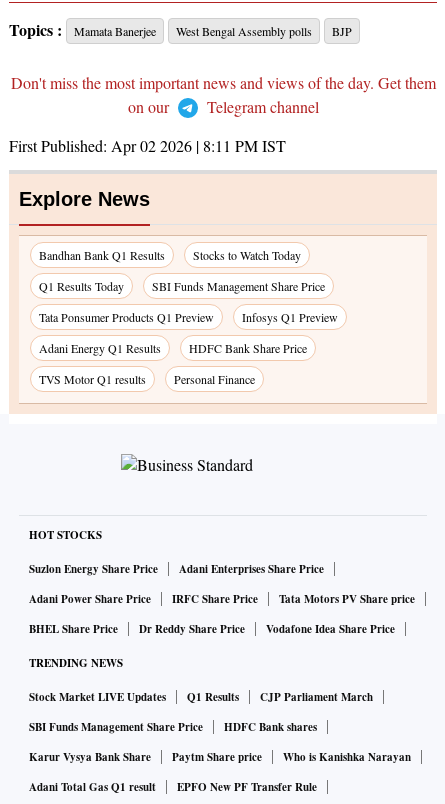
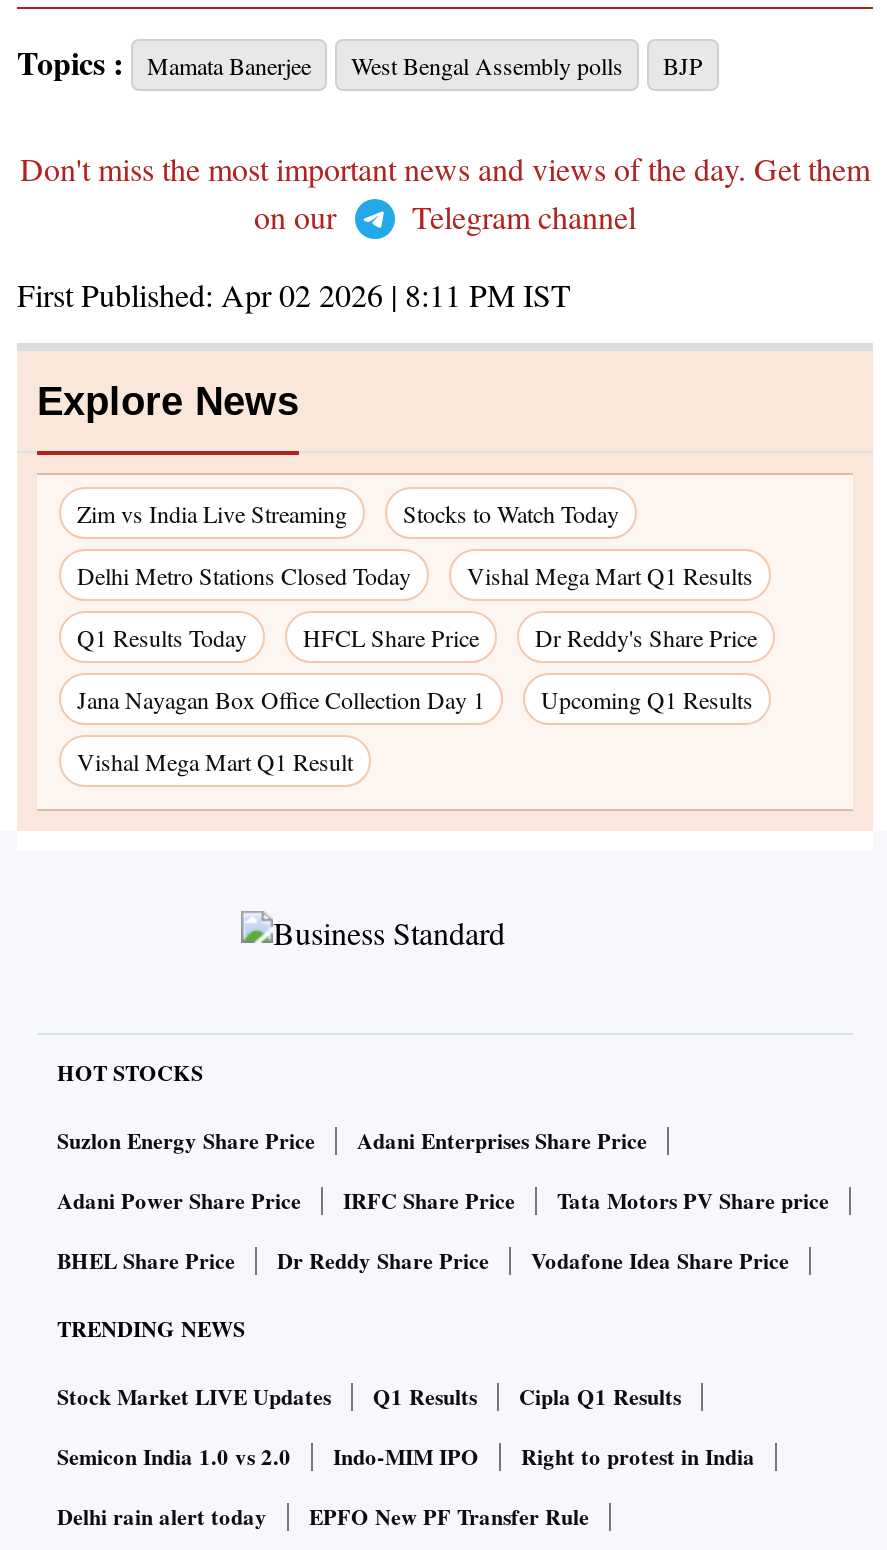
[39,247,165,263] Bandhan Bank Q1 Results -> [77,497,347,529] Zim vs India Live Streaming
none -> [77,559,753,591] Delhi Metro Stations Closed Today | Vishal Mega Mart Q1 Results
[39,278,338,387] SBI Funds Management Share Price | Tata Ponsumer Products Q1 Preview | Infosys Q1 Preview | Adani Energy Q1 Results | HDFC Bank Share Price | TVS Motor Q1 results | Personal Finance -> [77,621,757,777] HFCL Share Price | Dr Reddy's Share Price | Jana Nayagan Box Office Collection Day 1 | Upcoming Q1 Results | Vishal Mega Mart Q1 Result
moved [39,278,124,294] -> [77,621,247,653]: Q1 Results Today
[29,689,411,795] CJP Parliament March | SBI Funds Management Share Price | HDFC Bank shares | Karur Vysya Bank Share | Paytm Share price | Who is Kanishka Narayan | Adani Total Gas Q1 result -> [57,1381,755,1533] Cipla Q1 Results | Semicon India 1.0 vs 2.0 | Indo-MIM IPO | Right to protest in India | Delhi rain alert today

